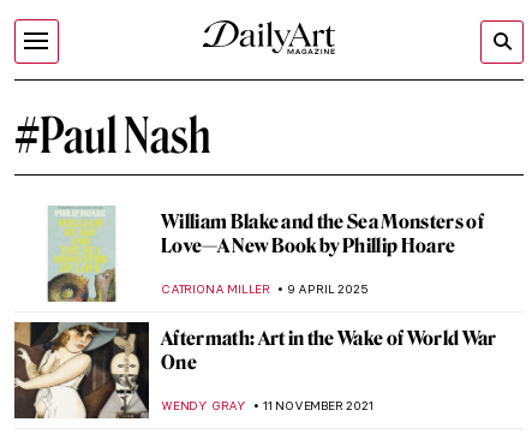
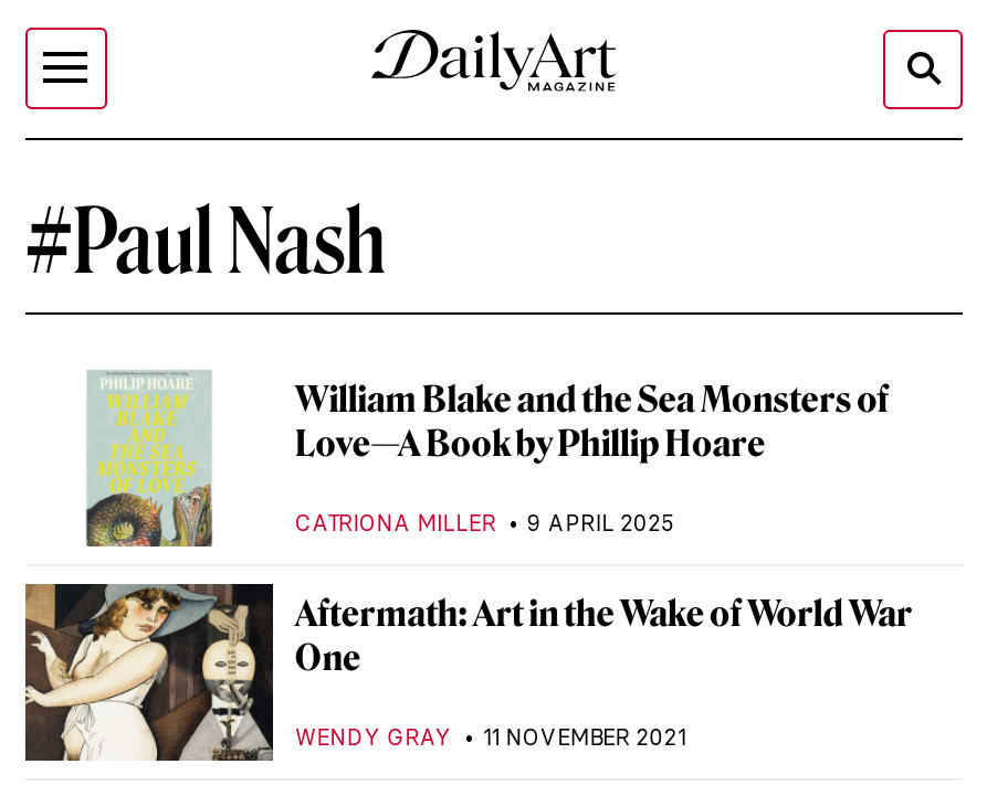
[161,234,455,257] Love—A New Book by Phillip Hoare -> [295,423,766,465] Love—A Book by Phillip Hoare

